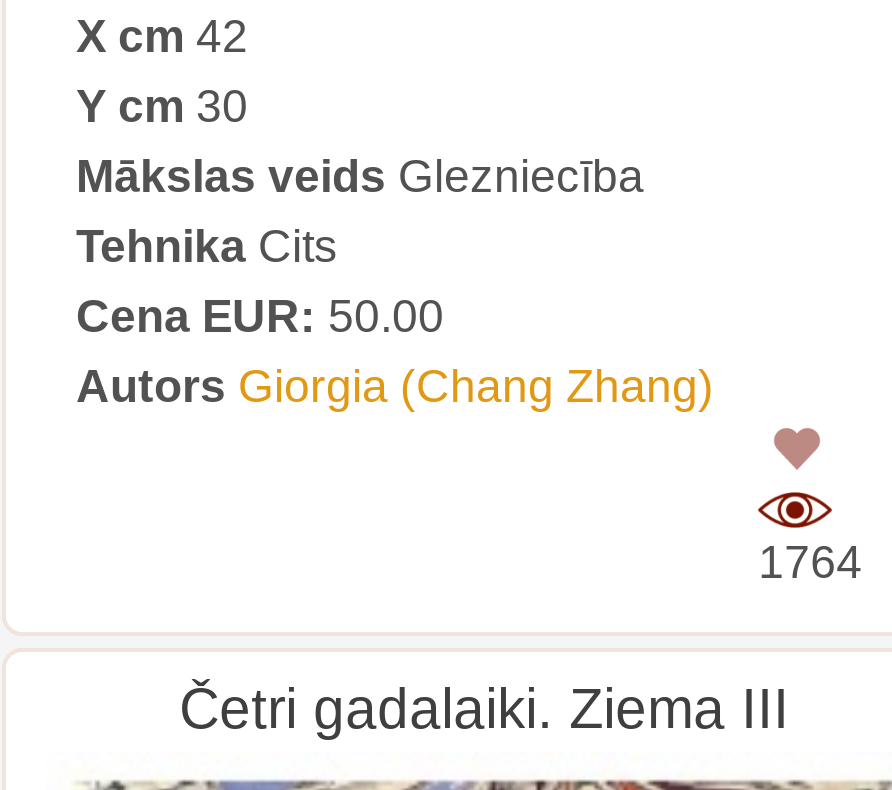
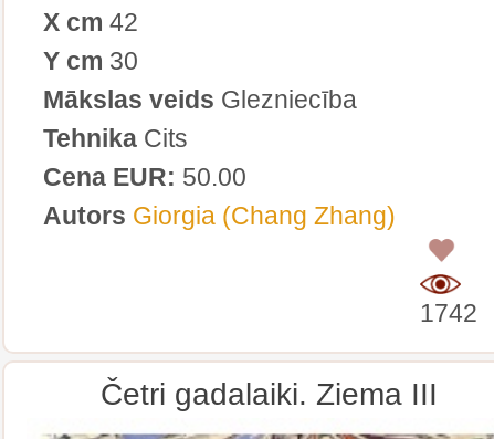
[758,537,862,589] 1764 -> [420,299,478,328] 1742

